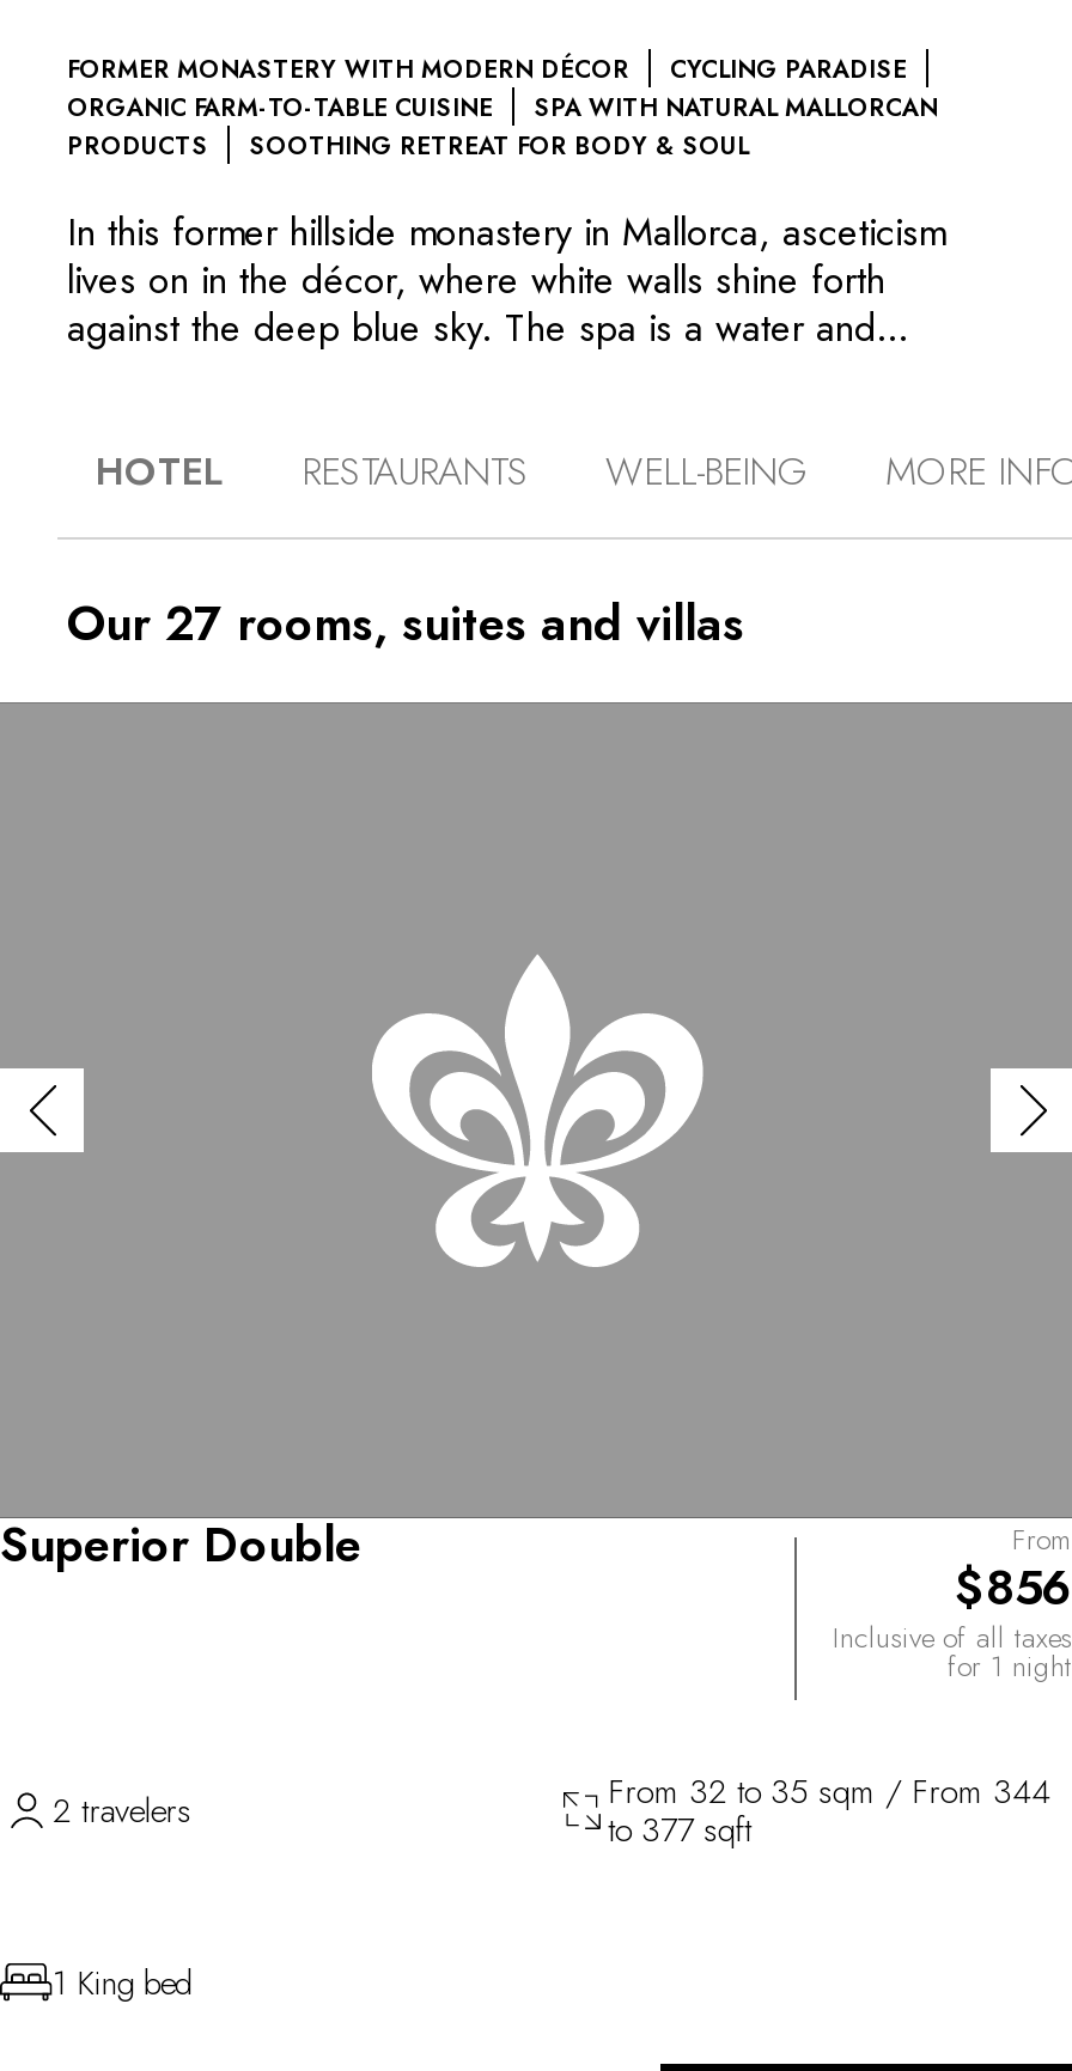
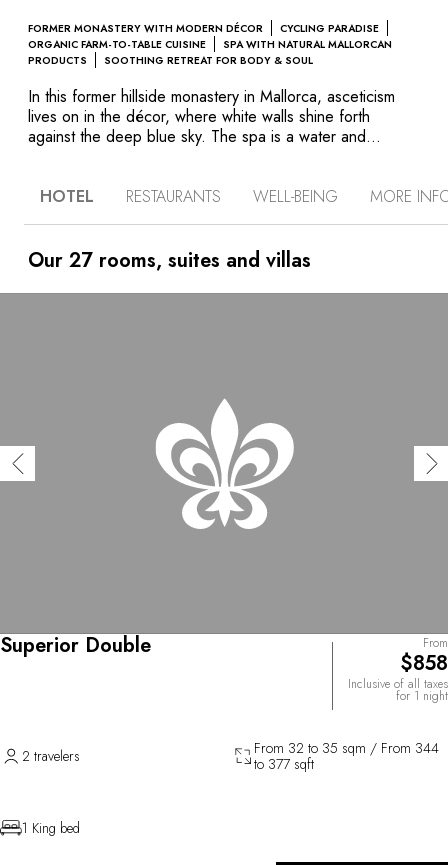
[955,1554,1072,1624] $856 -> [400,649,448,678] $858

